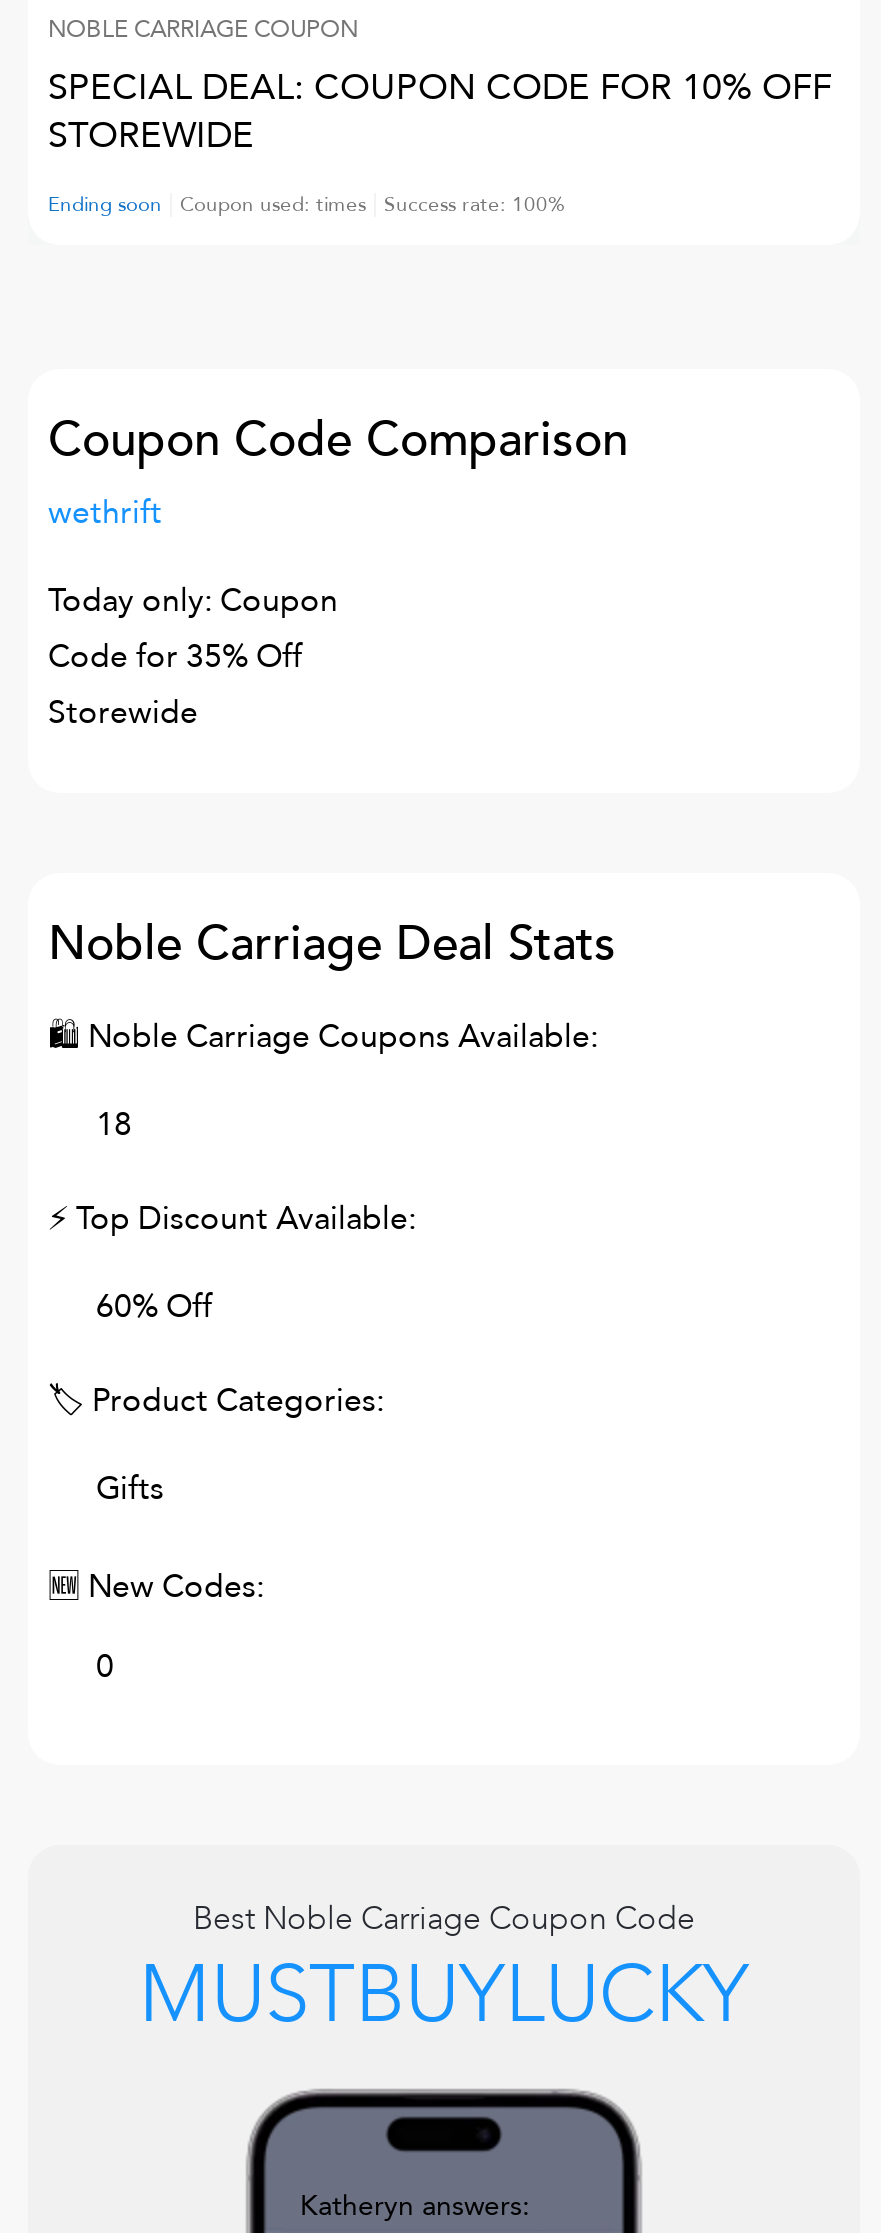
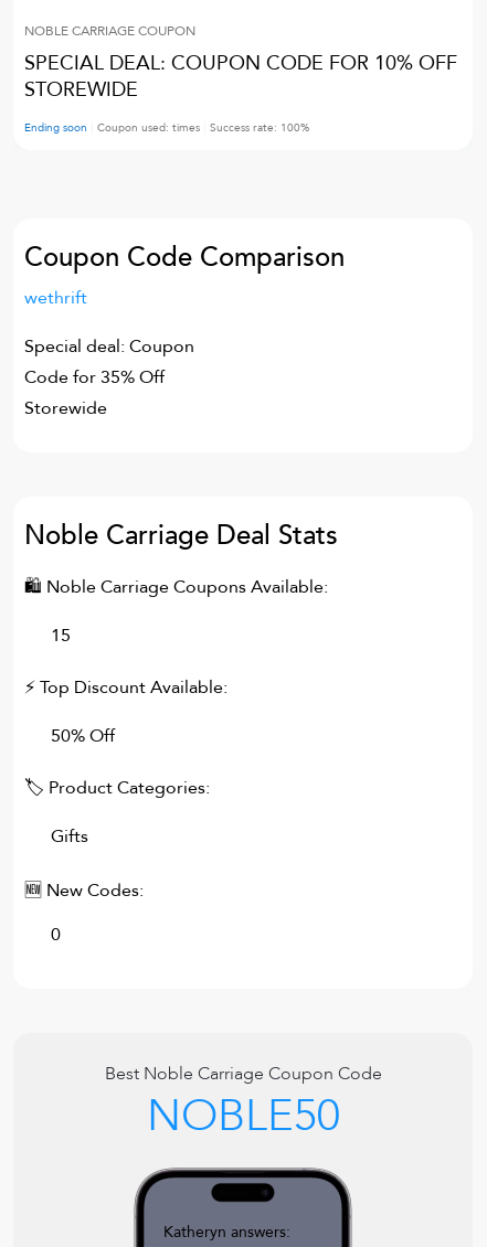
[48,579,338,623] Today only: Coupon -> [24,334,194,359] Special deal: Coupon
[96,1103,132,1147] 18 -> [51,623,71,648] 15
[96,1285,212,1329] 60% Off -> [51,724,115,748] 50% Off
[139,1941,749,2051] MUSTBUYLUCKY -> [146,1086,340,1147] NOBLE50

